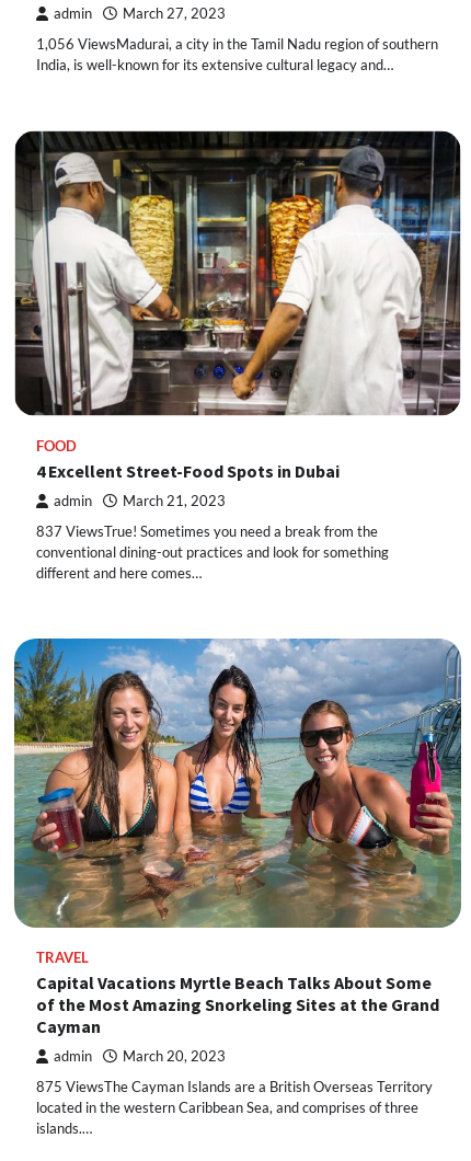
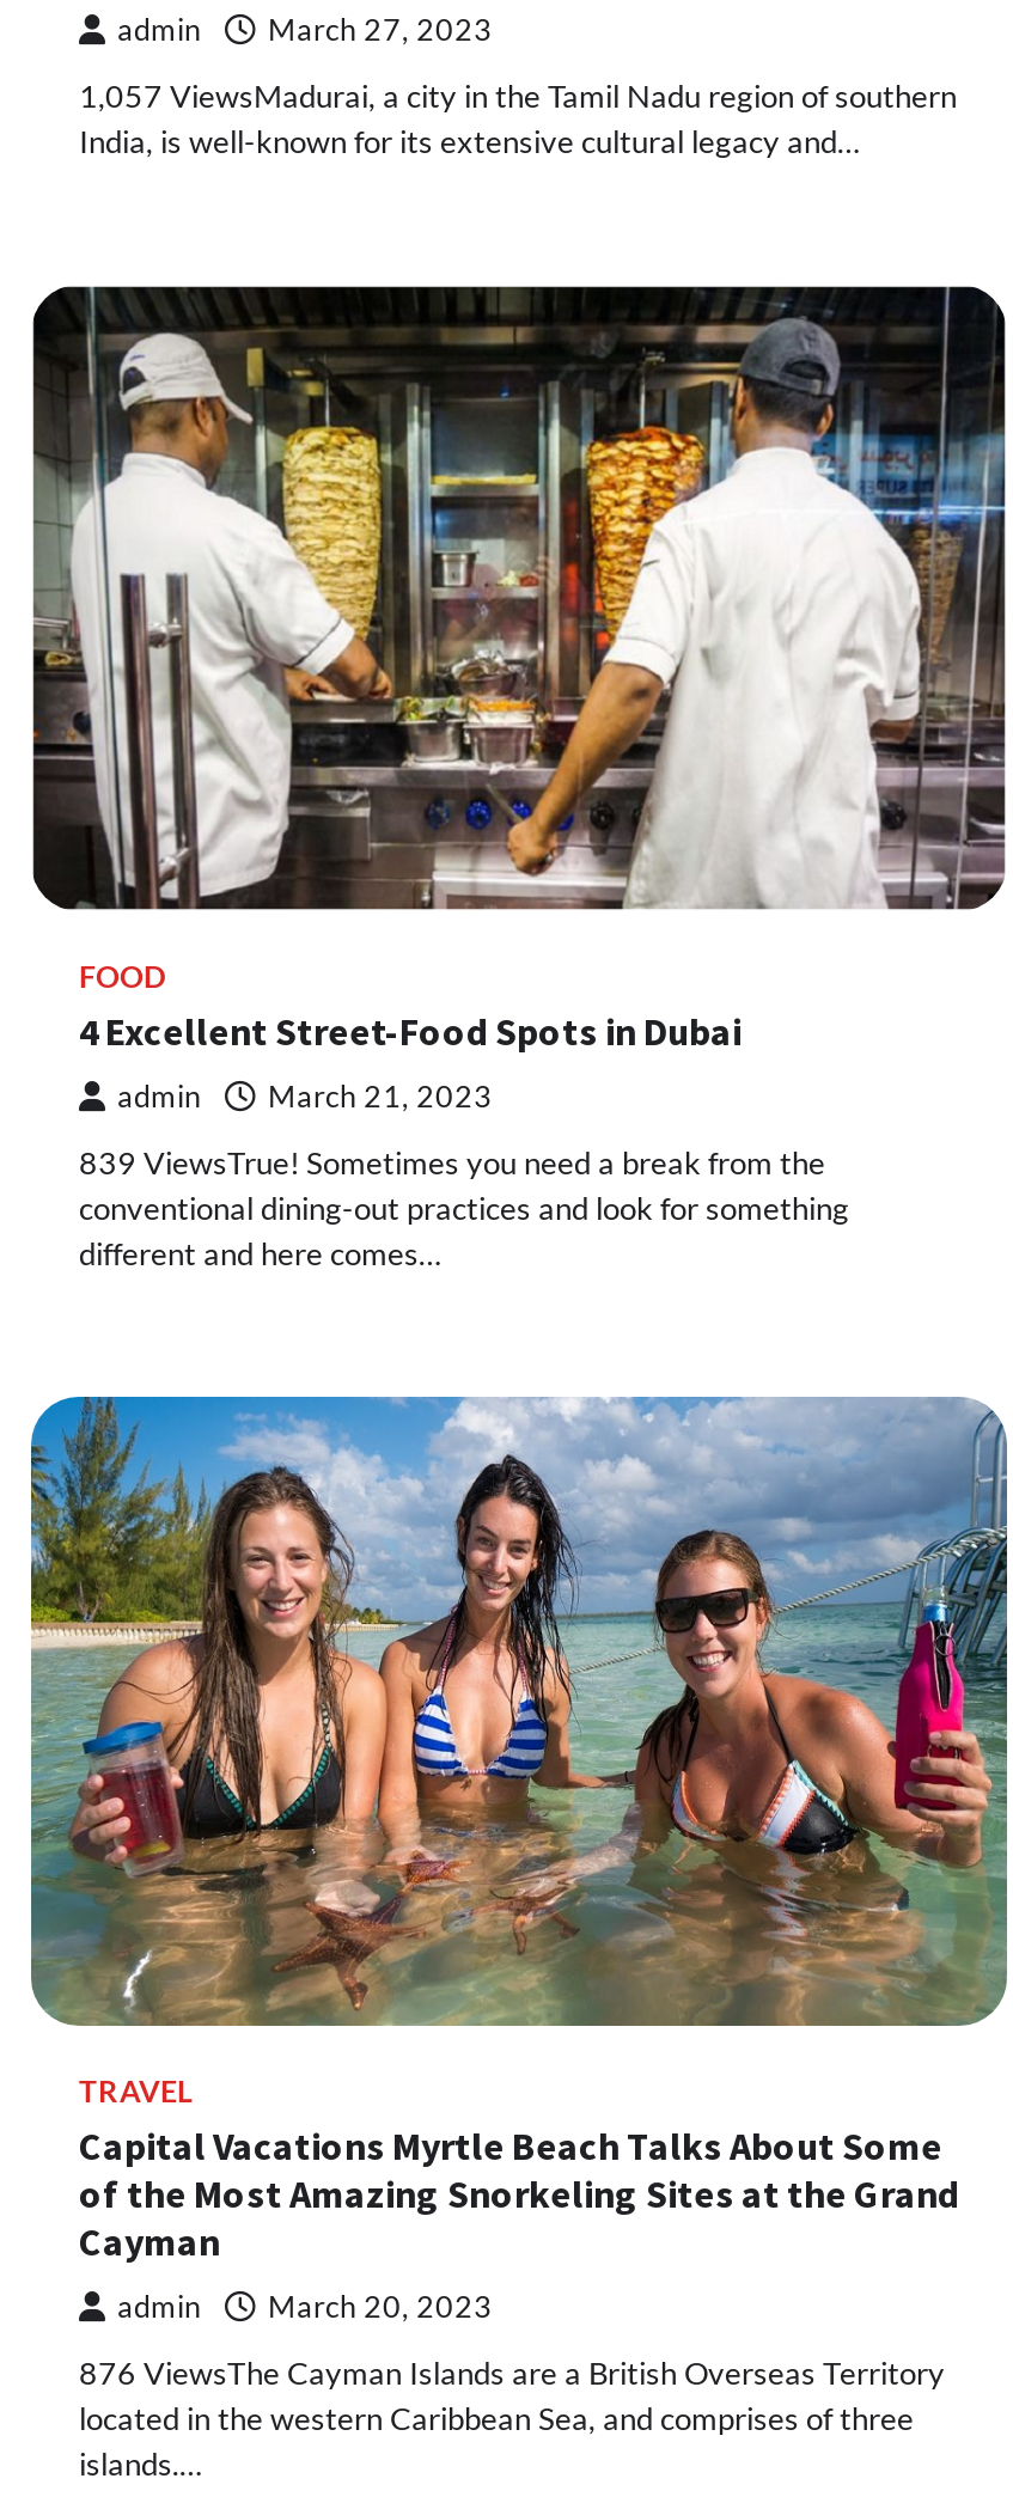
[36,35,438,53] 1,056 ViewsMadurai, a city in the Tamil Nadu region of southern -> [79,77,957,115] 1,057 ViewsMadurai, a city in the Tamil Nadu region of southern
[36,523,378,540] 837 ViewsTrue! Sometimes you need a break from the -> [79,1142,825,1180] 839 ViewsTrue! Sometimes you need a break from the
[36,1078,433,1095] 875 ViewsThe Cayman Islands are a British Overseas Territory -> [79,2354,945,2392] 876 ViewsThe Cayman Islands are a British Overseas Territory

